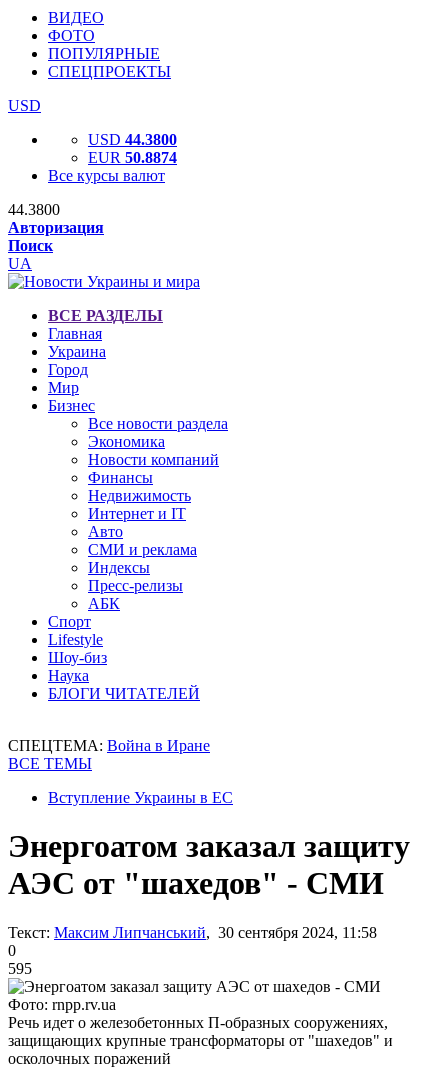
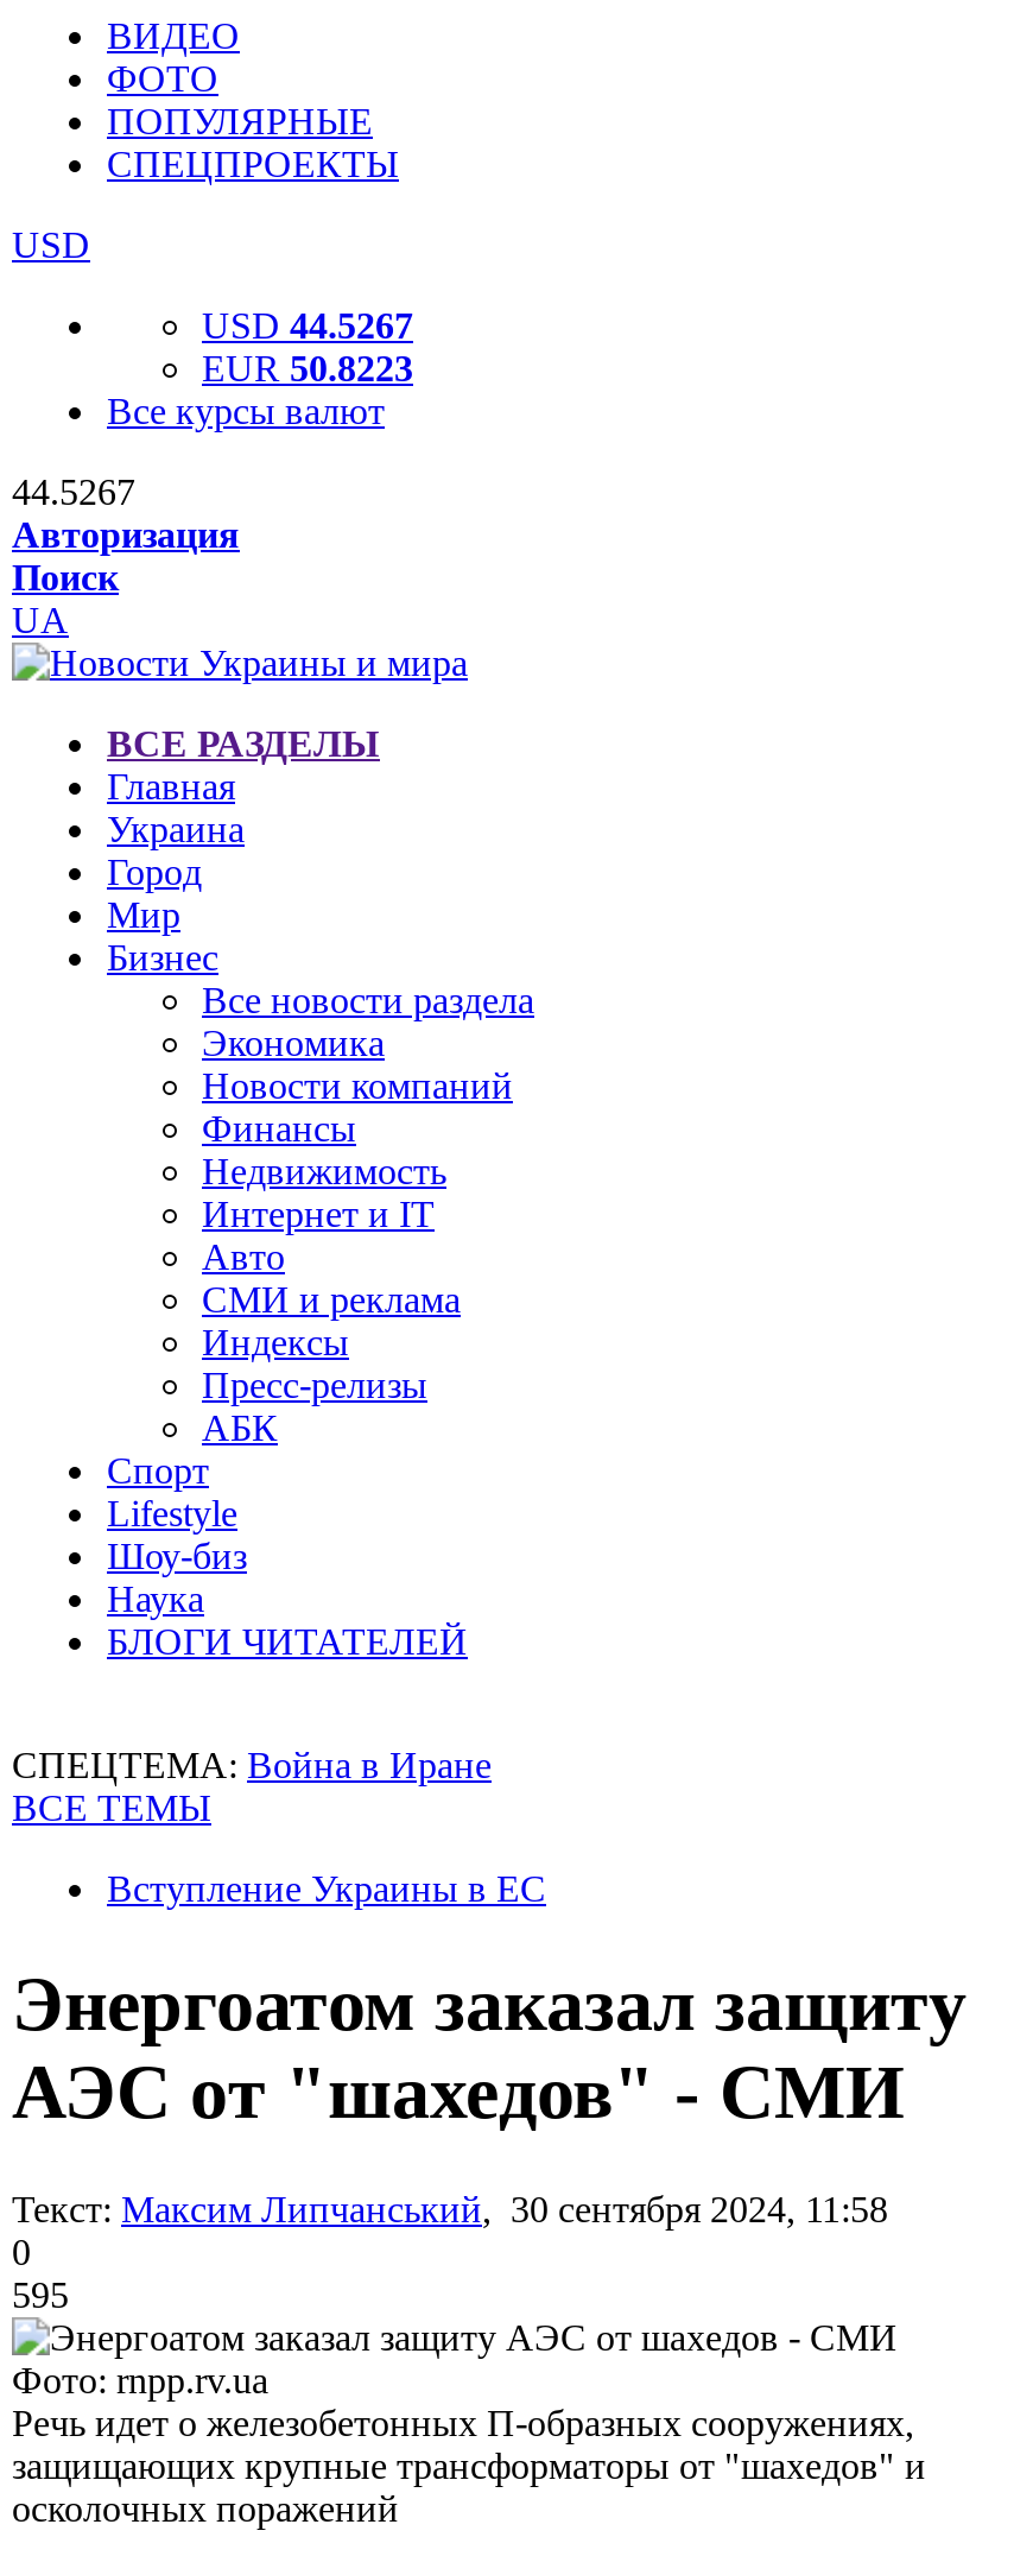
[88,131,177,148] USD 44.3800 -> [202,305,413,346] USD 44.5267
[88,149,177,166] EUR 50.8874 -> [202,348,413,388] EUR 50.8223
[8,201,60,218] 44.3800 -> [12,472,135,512] 44.5267

